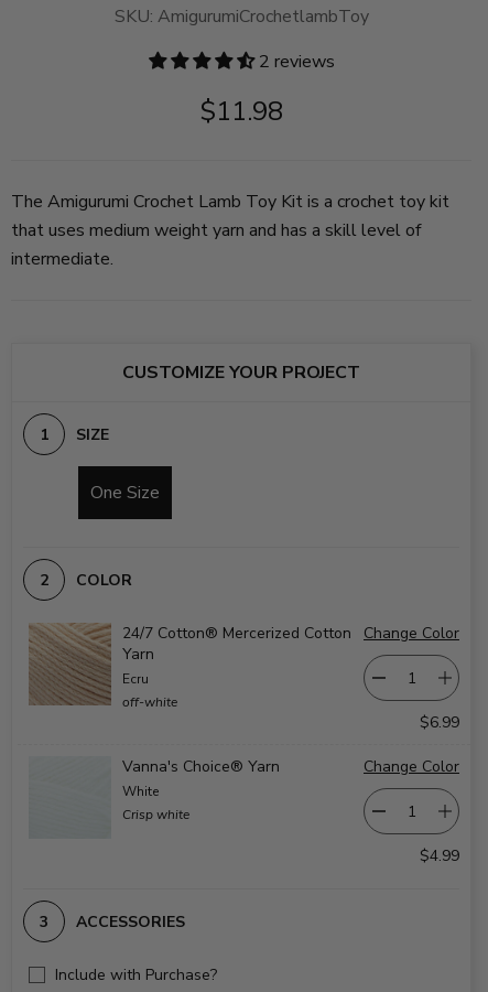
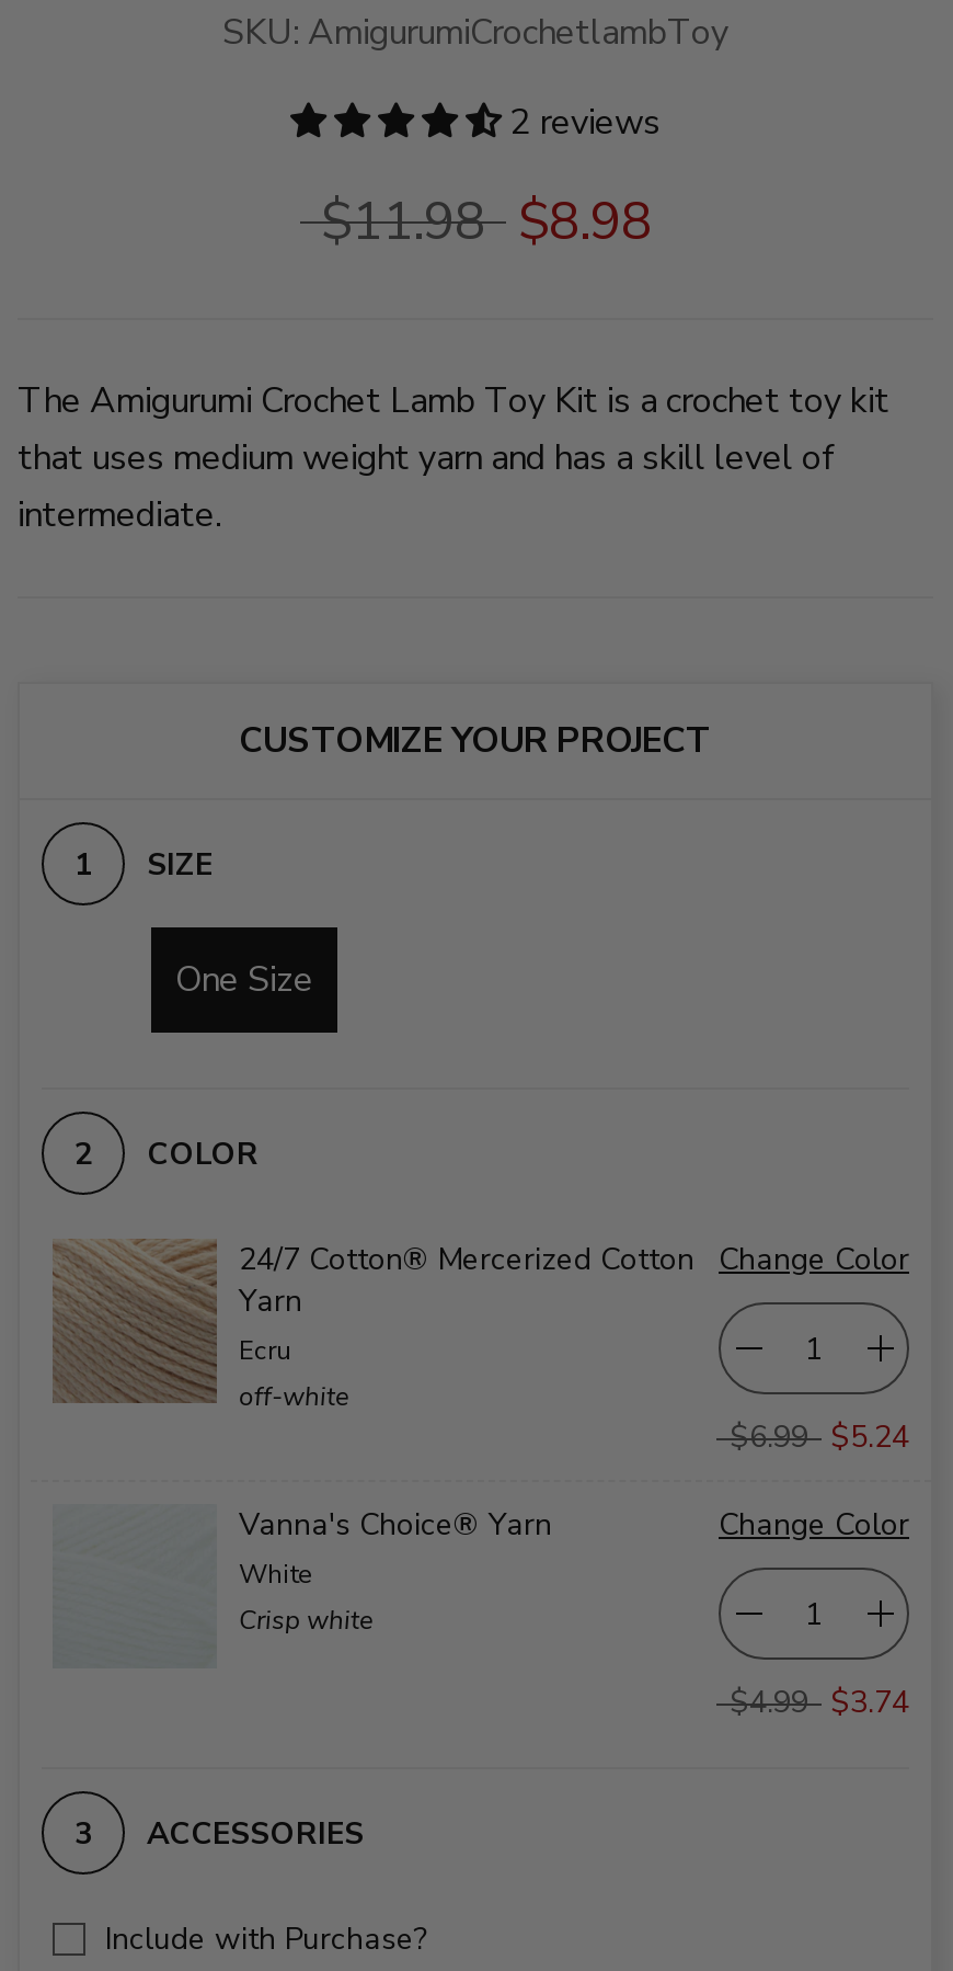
[200,94,283,129] $11.98 -> [321,186,652,257] $11.98 $8.98
[420,712,459,733] $6.99 -> [730,1416,909,1458] $6.99 $5.24
[420,845,459,866] $4.99 -> [730,1682,909,1723] $4.99 $3.74

